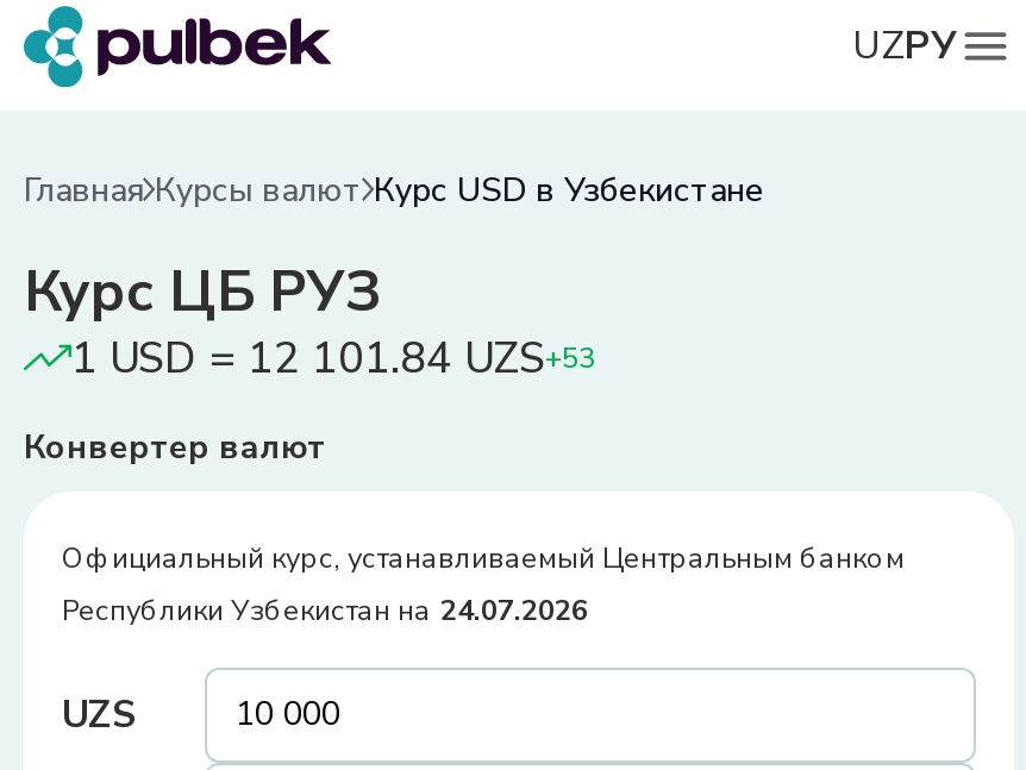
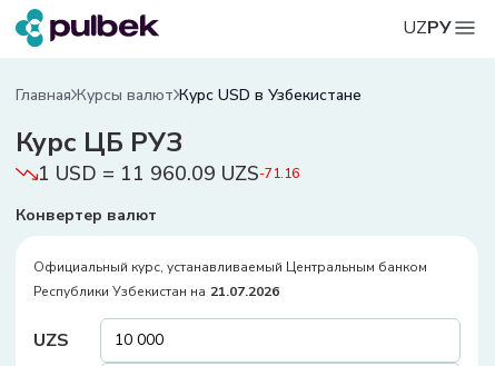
[71,330,595,387] 1 USD = 12 101.84 UZS+53 -> [38,160,299,187] 1 USD = 11 960.09 UZS-71.16
[62,591,588,630] Республики Узбекистан на 24.07.2026 -> [33,283,279,300] Республики Узбекистан на 21.07.2026

